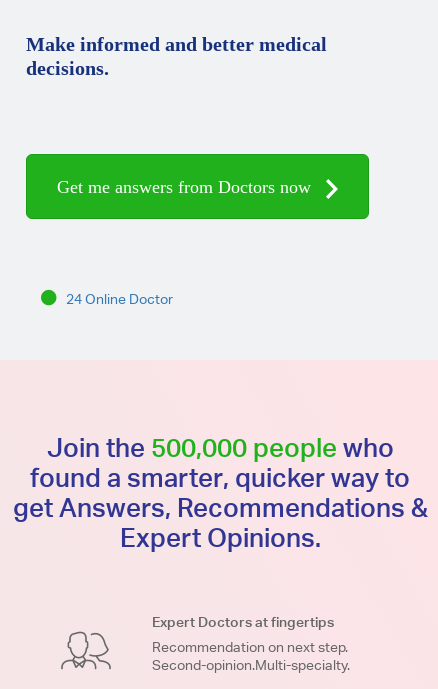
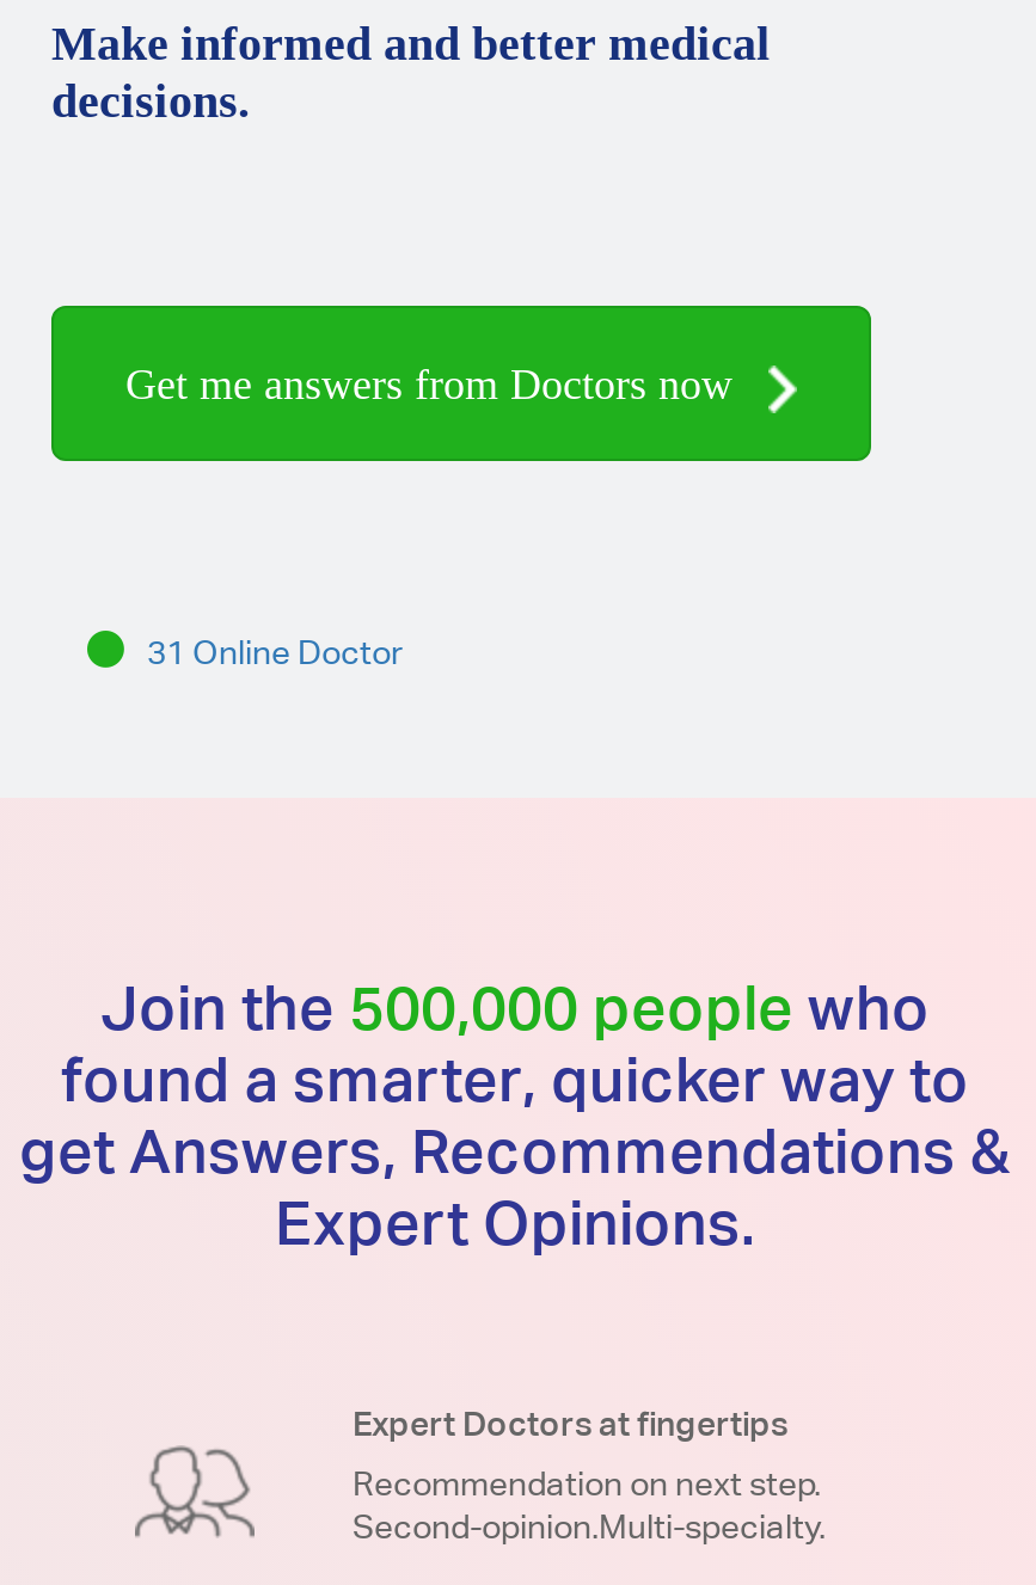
[66,291,173,307] 24 Online Doctor -> [147,633,403,671] 31 Online Doctor

